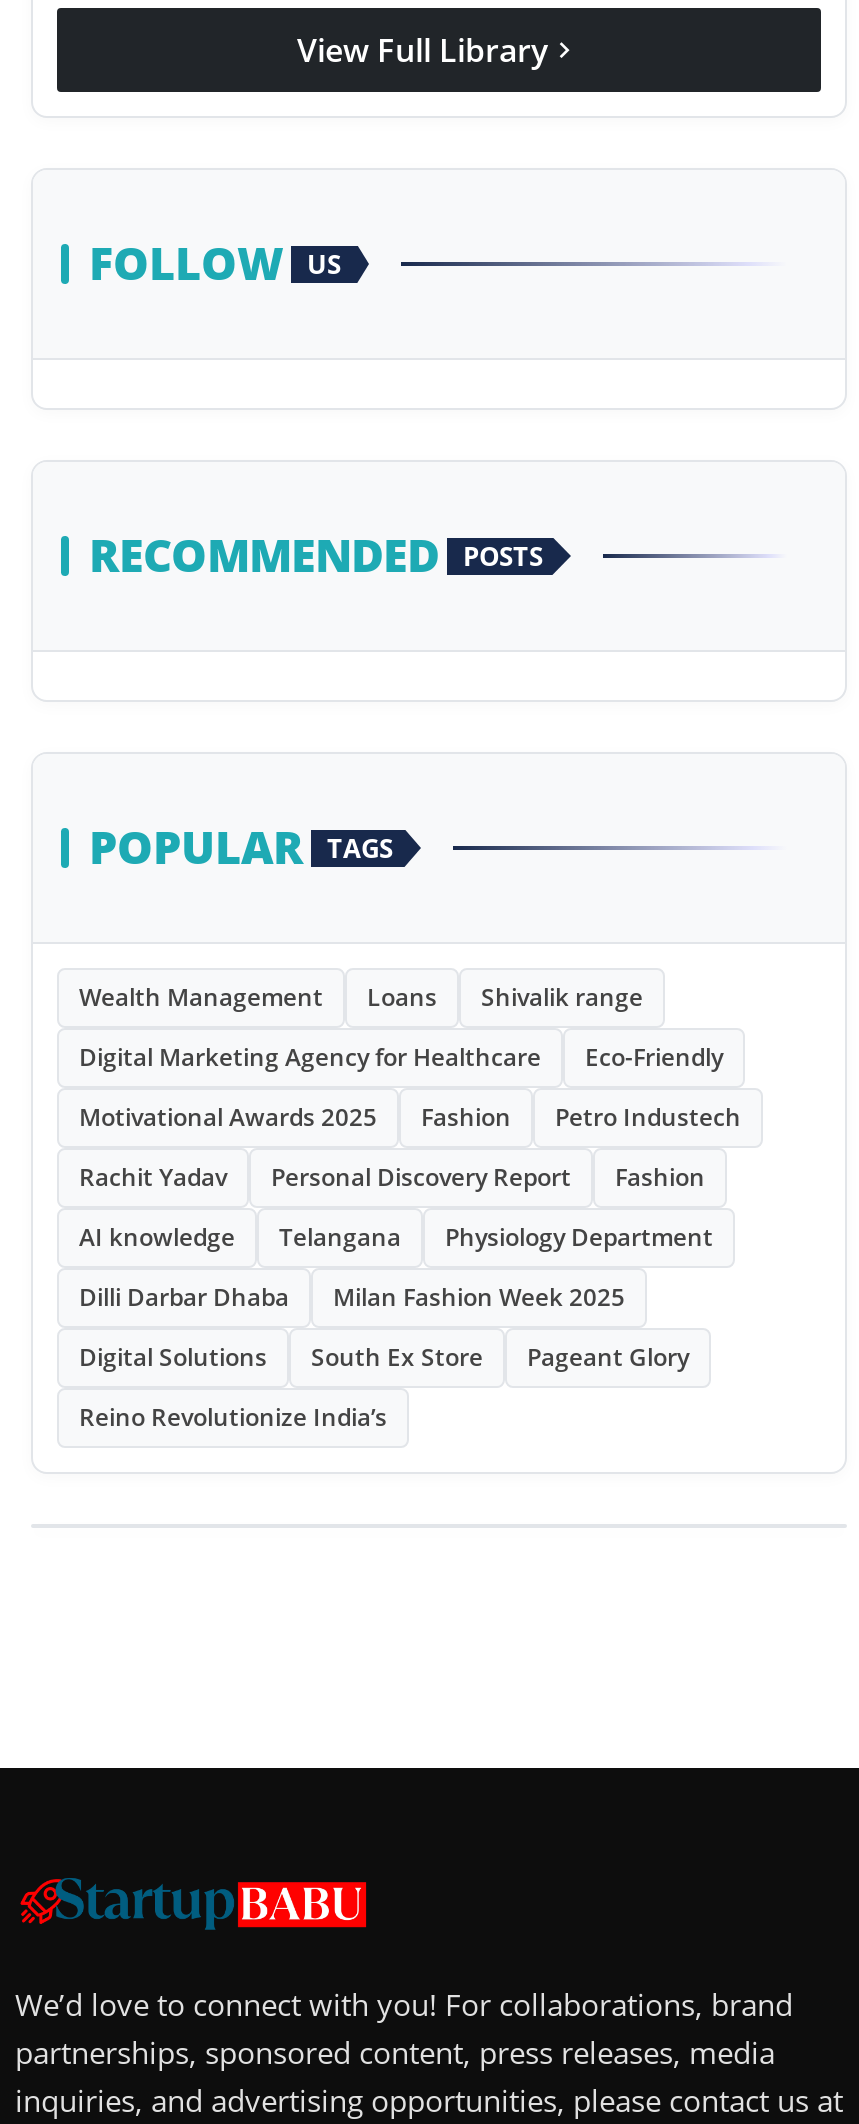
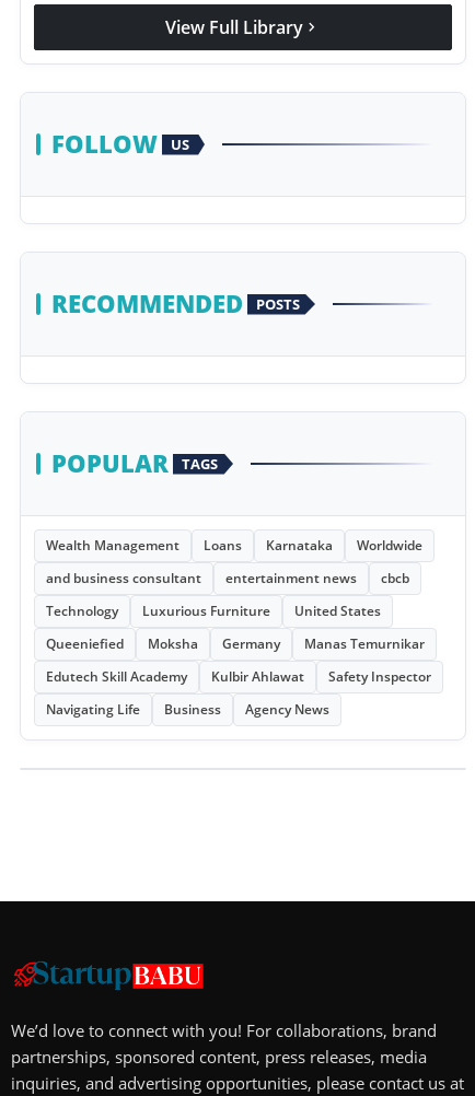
[79,980,741,1434] Shivalik range | Digital Marketing Agency for Healthcare | Eco-Friendly | Motivational Awards 2025 | Fashion | Petro Industech | Rachit Yadav | Personal Discovery Report | Fashion | AI knowledge | Telangana | Physiology Department | Dilli Darbar Dhaba | Milan Fashion Week 2025 | Digital Solutions | South Ex Store | Pageant Glory | Reino Revolutionize India’s -> [46,536,431,719] Karnataka | Worldwide | and business consultant | entertainment news | cbcb | Technology | Luxurious Furniture | United States | Queeniefied | Moksha | Germany | Manas Temurnikar | Edutech Skill Academy | Kulbir Ahlawat | Safety Inspector | Navigating Life | Business | Agency News

